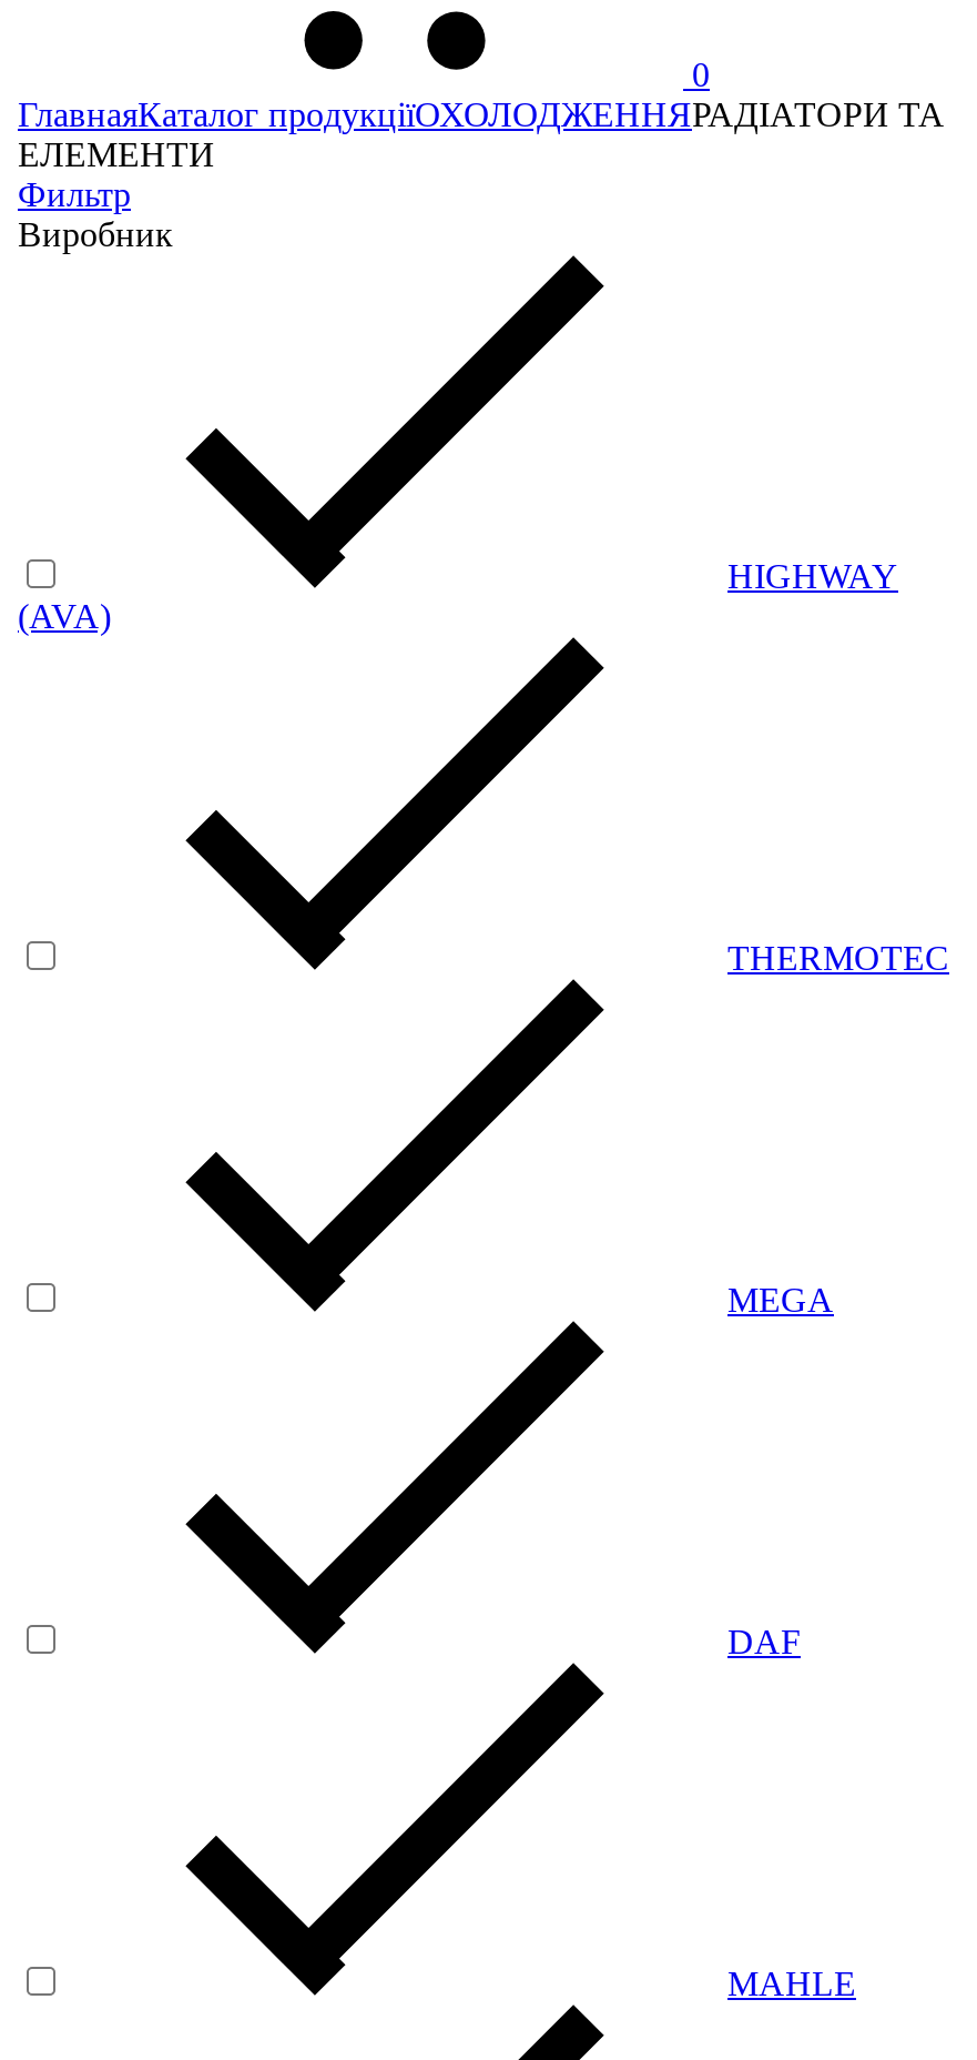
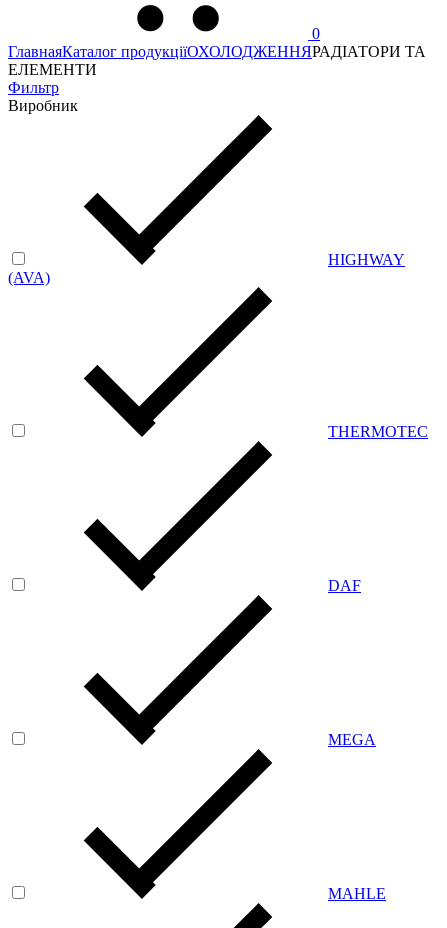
moved [727,1281,834,1319] -> [328,731,376,748]: MEGA
moved [727,1623,801,1660] -> [328,577,361,594]: DAF

